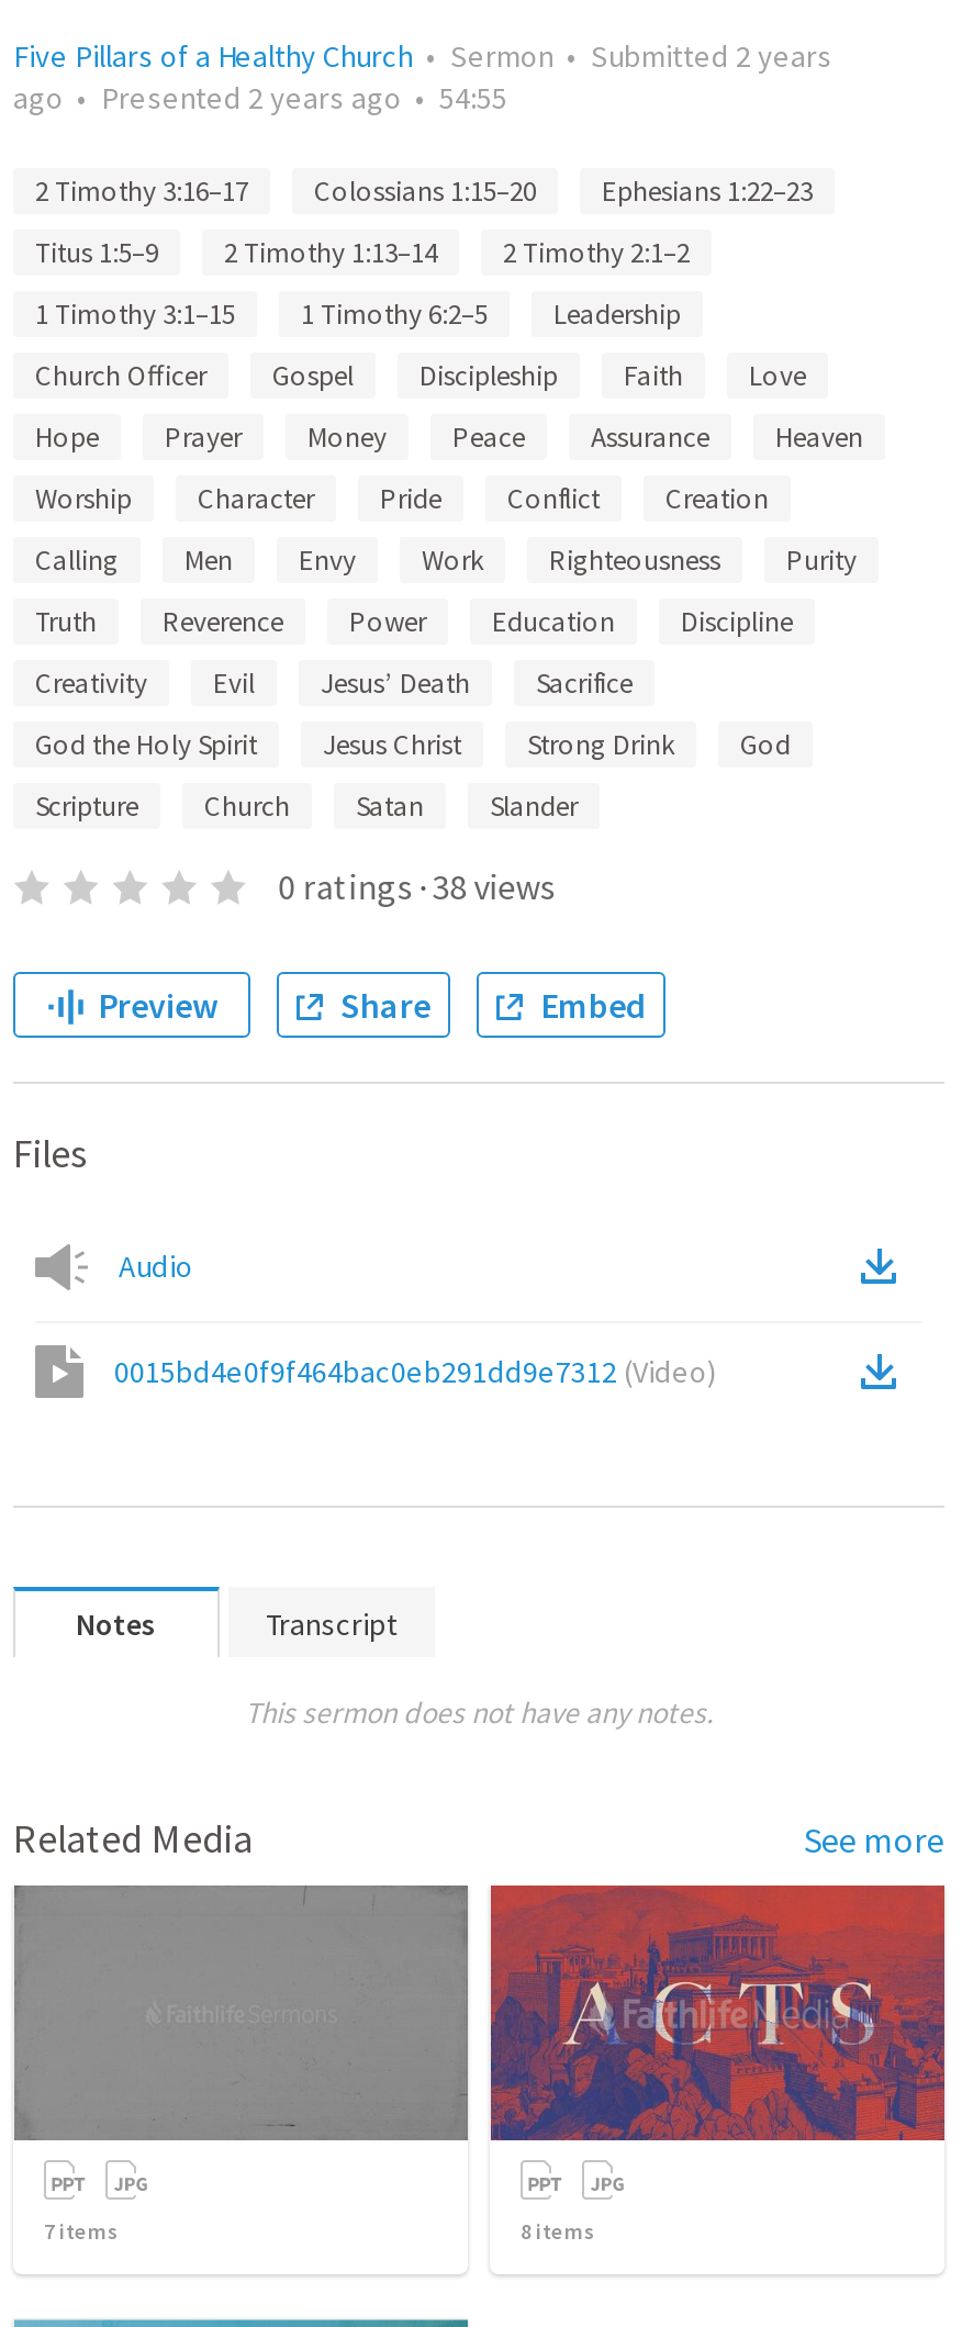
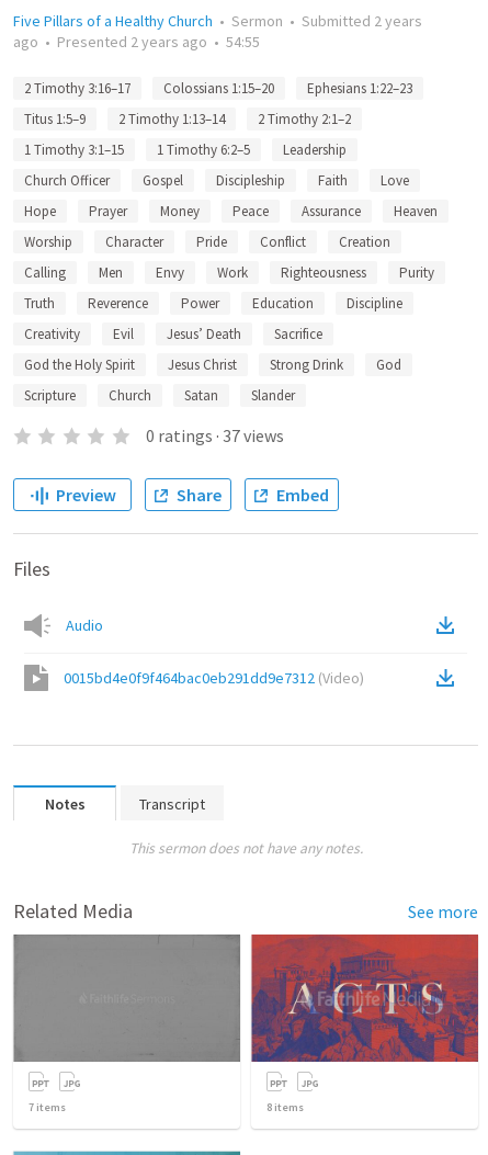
[278,864,555,908] 0 ratings · 38 views -> [146,424,284,446] 0 ratings · 37 views

